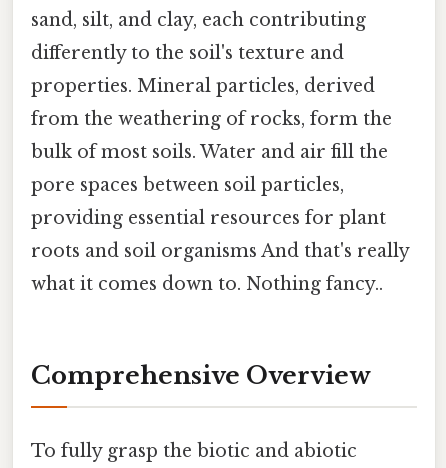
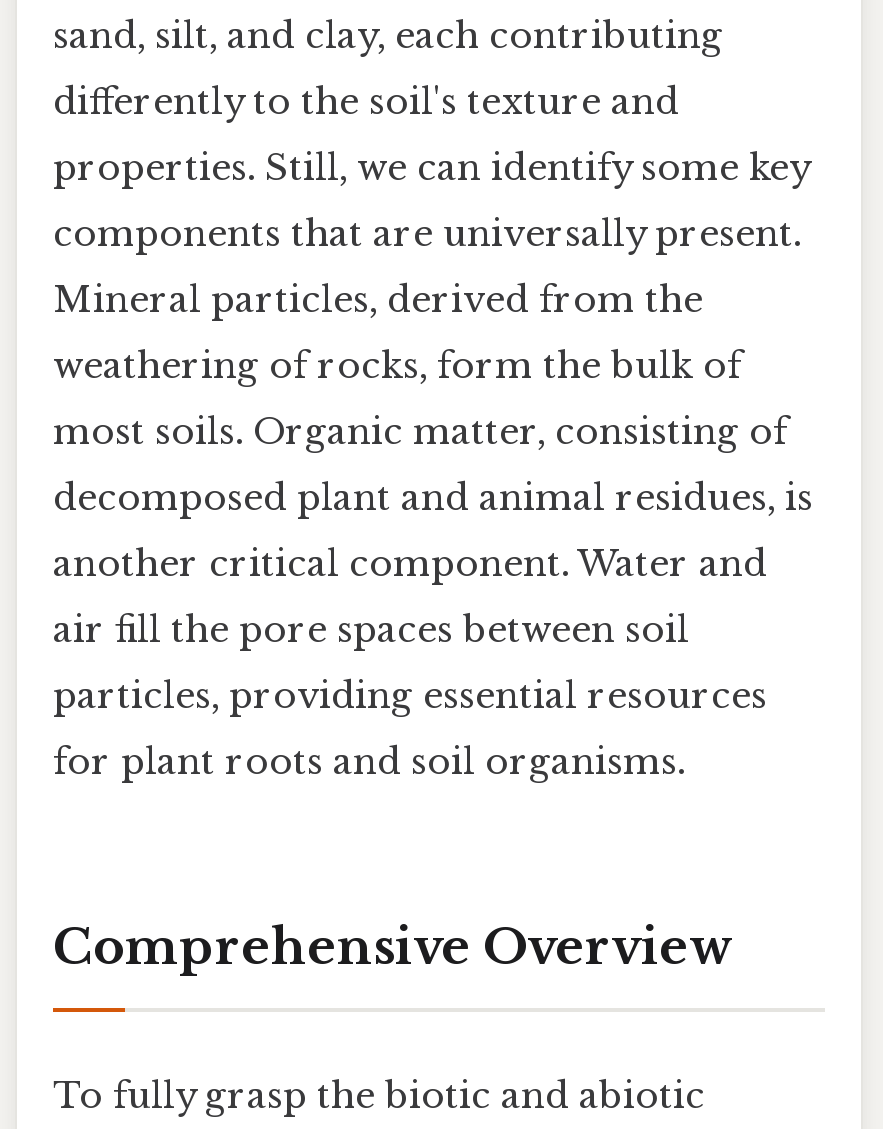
[31,75,409,295] properties. Mineral particles, derived | from the weathering of rocks, form the | bulk of most soils. Water and air fill the | pore spaces between soil particles, | providing essential resources for plant | roots and soil organisms And that's really | what it comes down to. Nothing fancy.. -> [53,145,813,783] properties. Still, we can identify some key | components that are universally present. | Mineral particles, derived from the | weathering of rocks, form the bulk of | most soils. Organic matter, consisting of | decomposed plant and animal residues, is | another critical component. Water and | air fill the pore spaces between soil | particles, providing essential resources | for plant roots and soil organisms.

